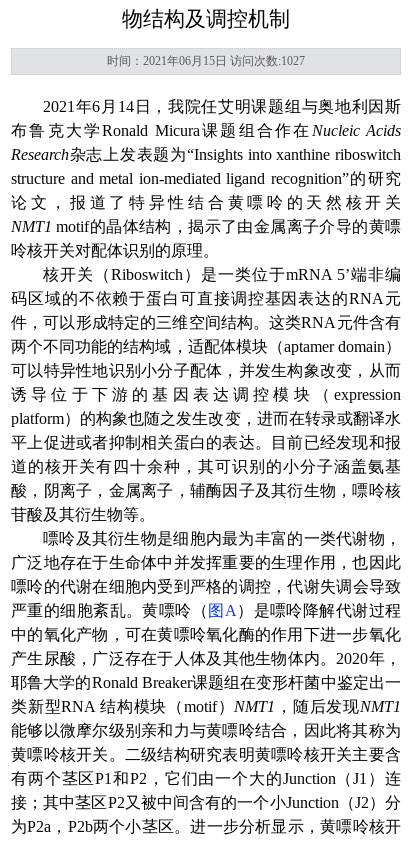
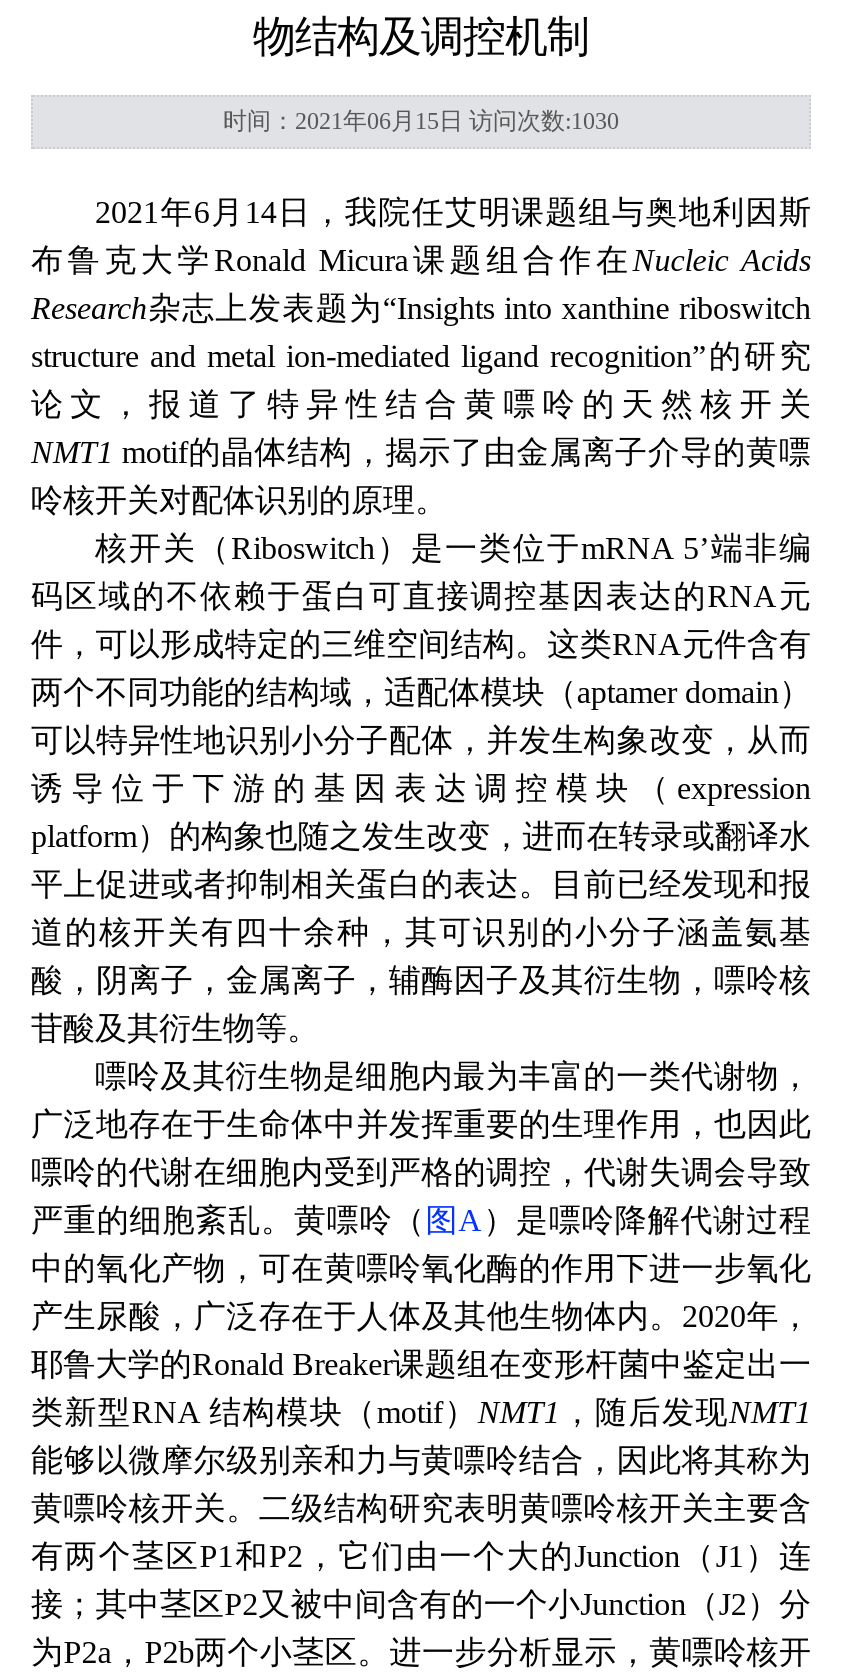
[107,54,305,68] 时间：2021年06月15日 访问次数:1027 -> [223,107,619,135] 时间：2021年06月15日 访问次数:1030

